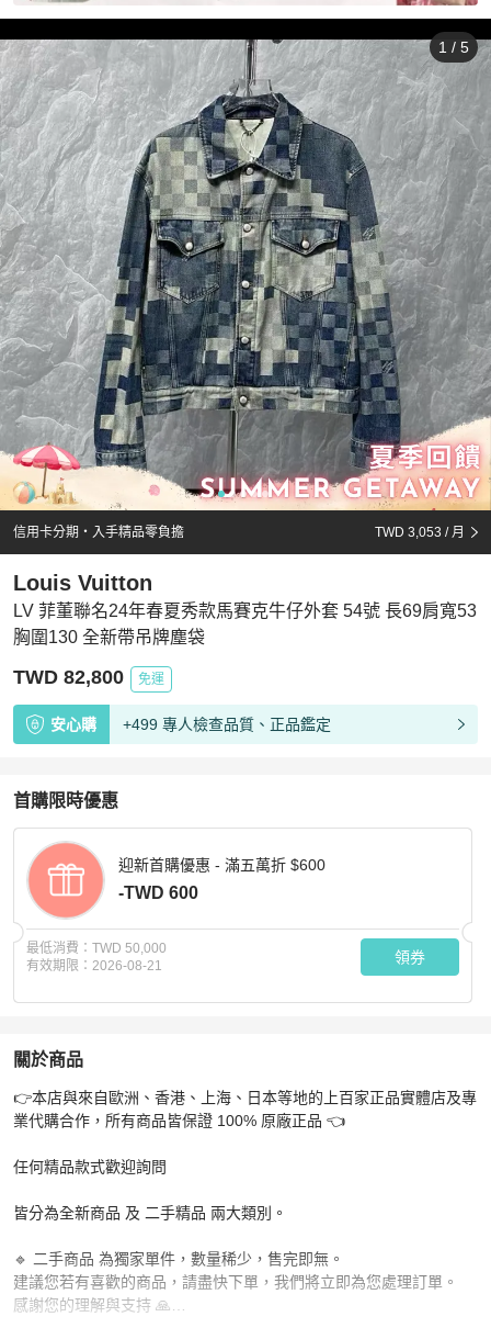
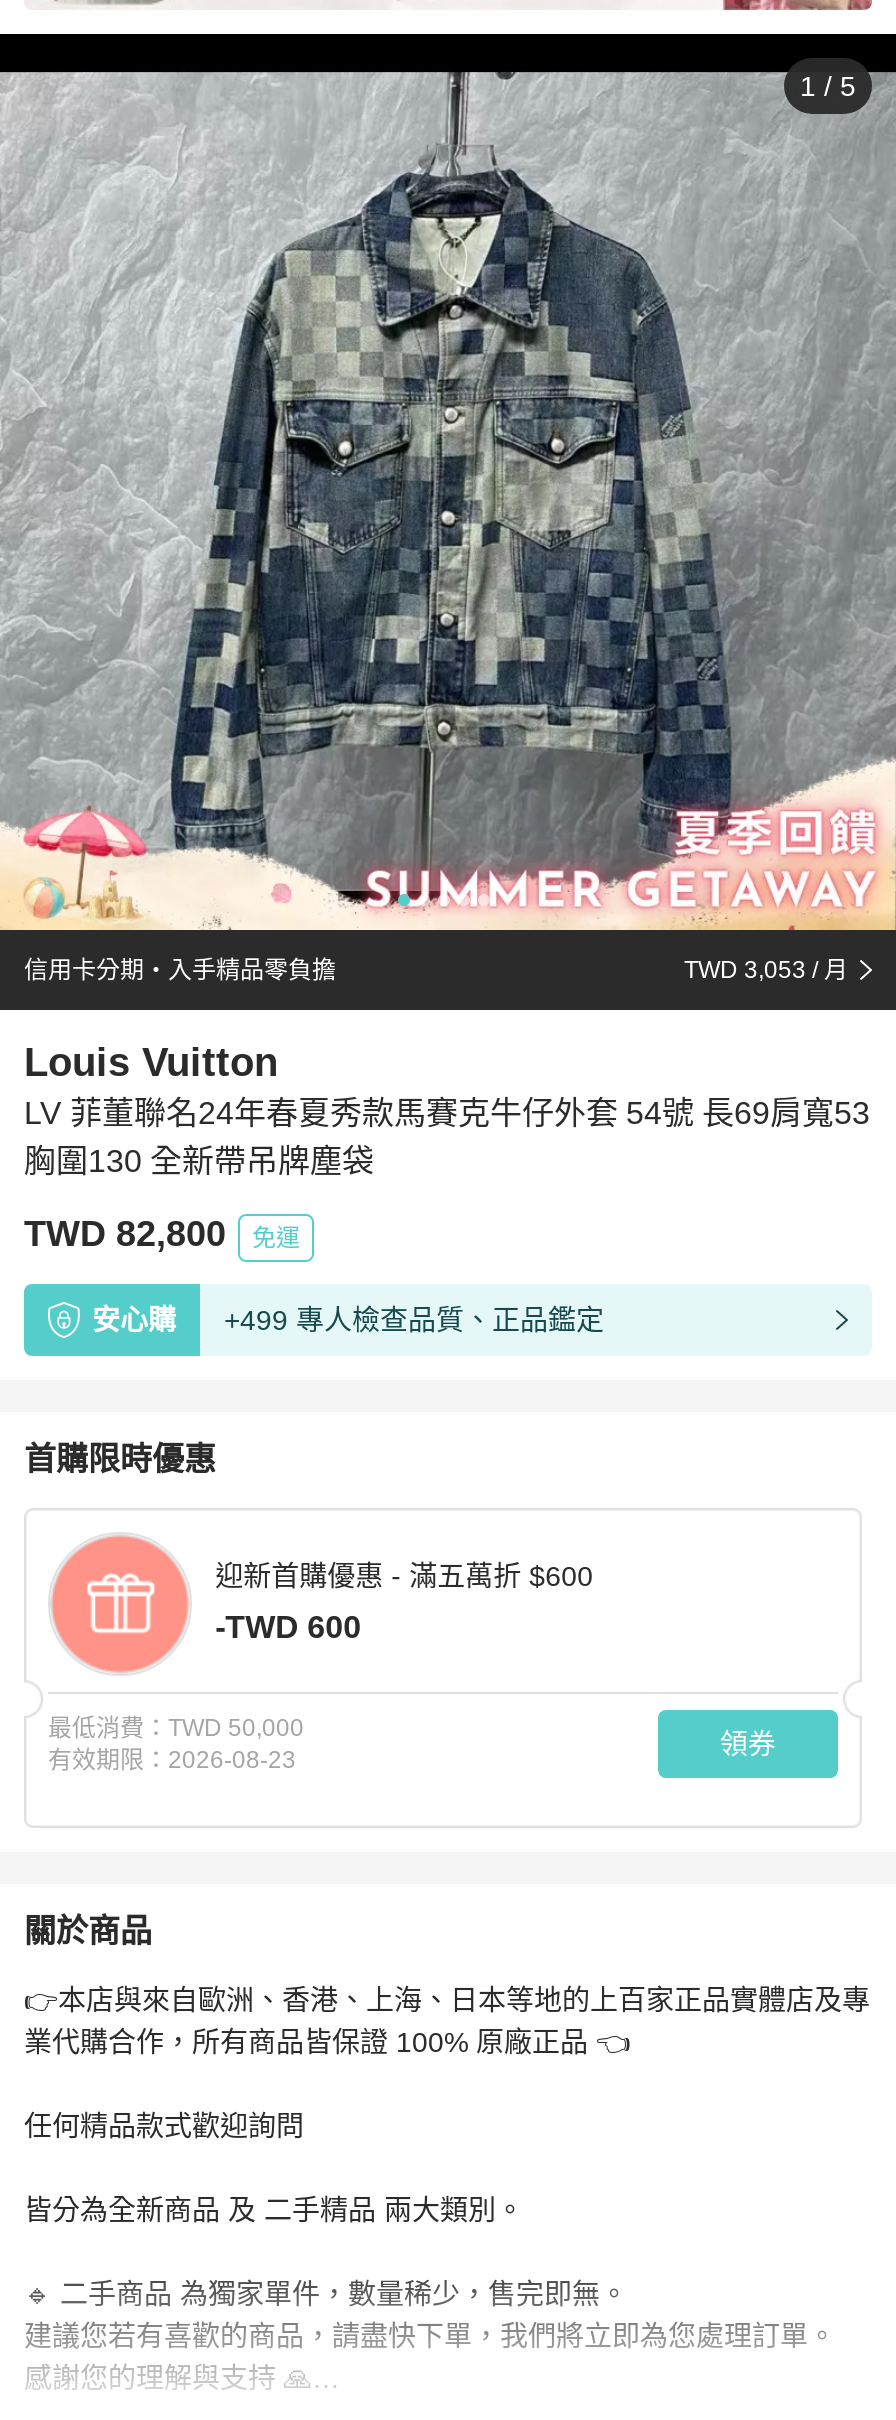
[26,958,162,973] 有效期限：2026-08-21 -> [48,1745,296,1773] 有效期限：2026-08-23

